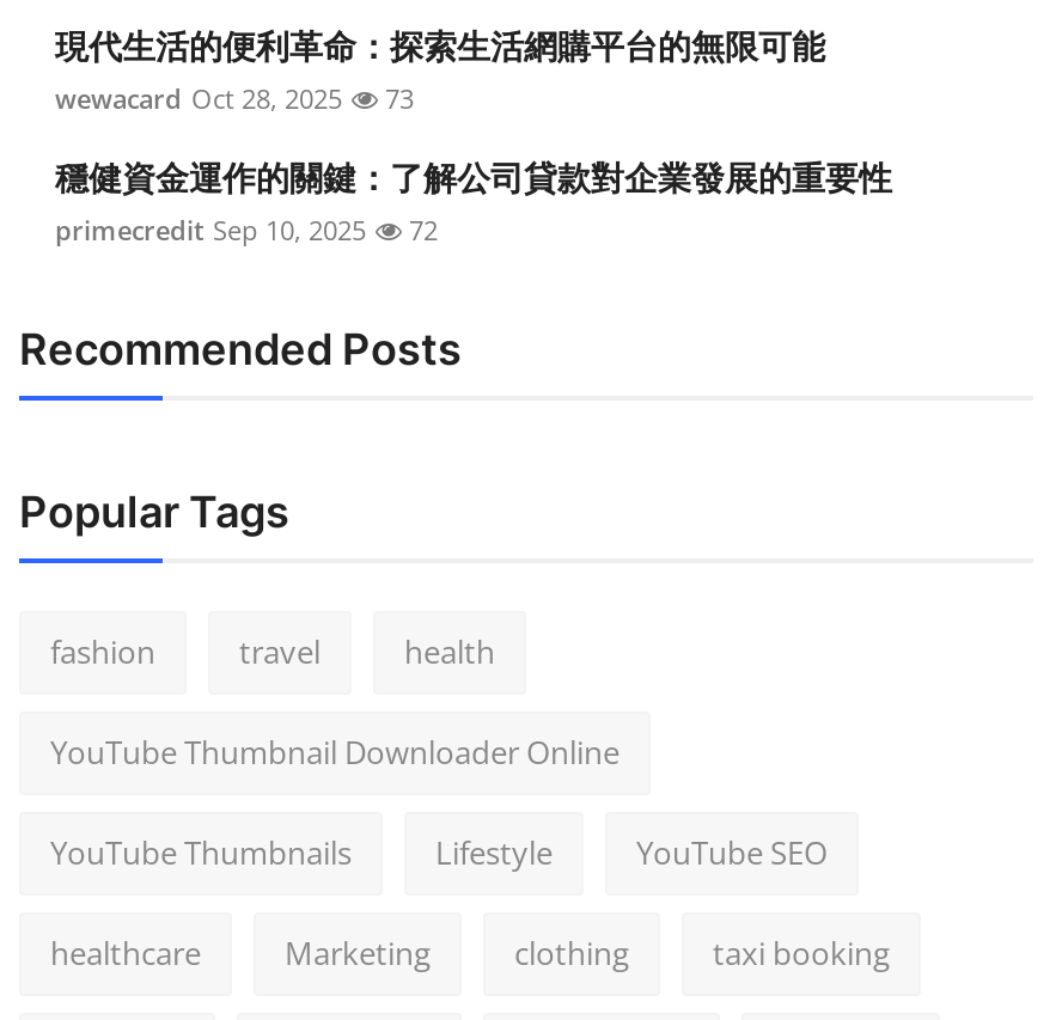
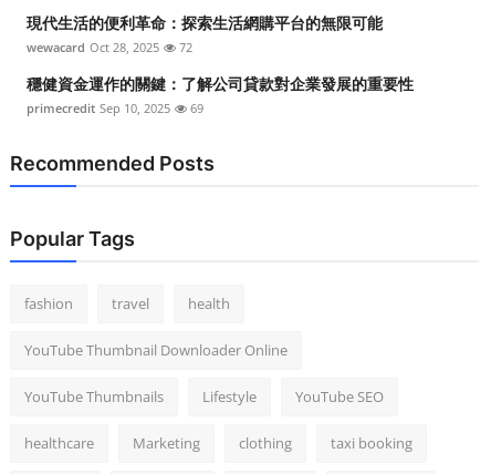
[55,81,414,116] wewacard Oct 28, 2025 73 -> [27,39,192,56] wewacard Oct 28, 2025 72
[55,212,438,248] primecredit Sep 10, 2025 72 -> [27,100,203,117] primecredit Sep 10, 2025 69

